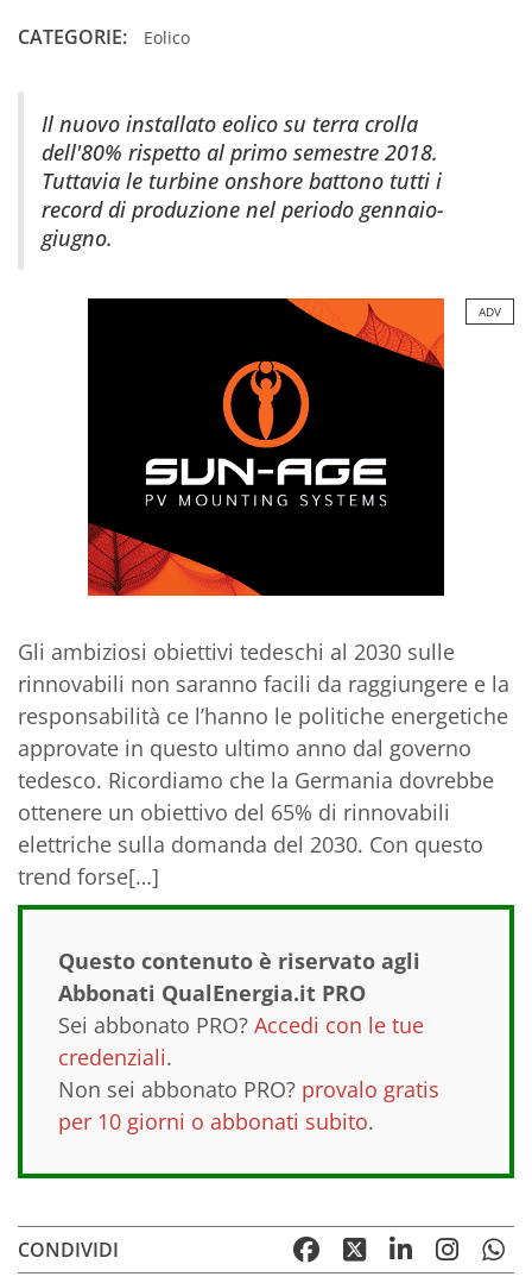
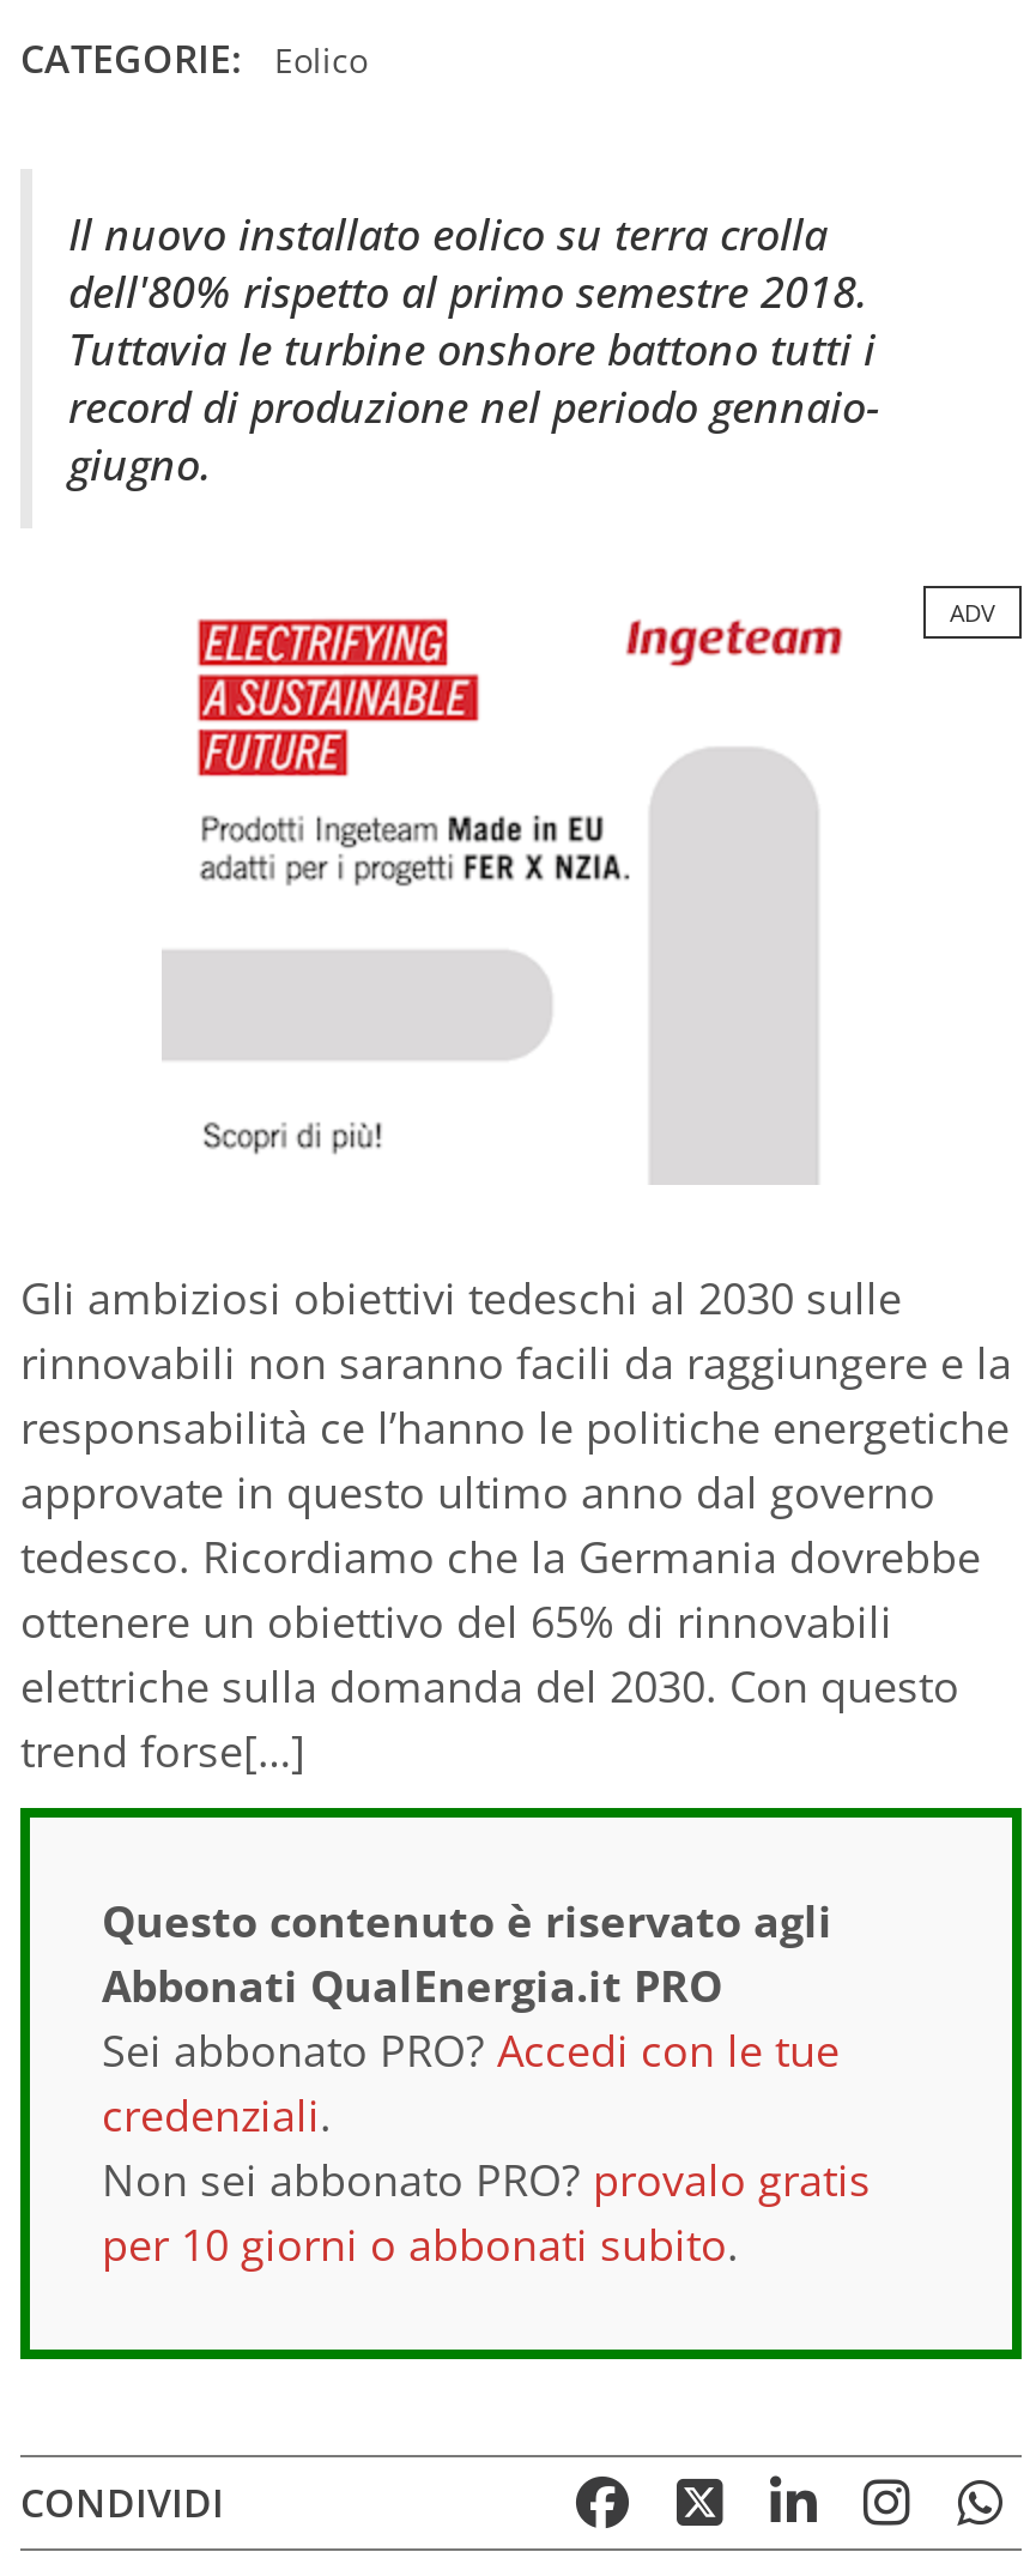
[87,297,445,597] [image] -> [162,586,880,1185] [image]

